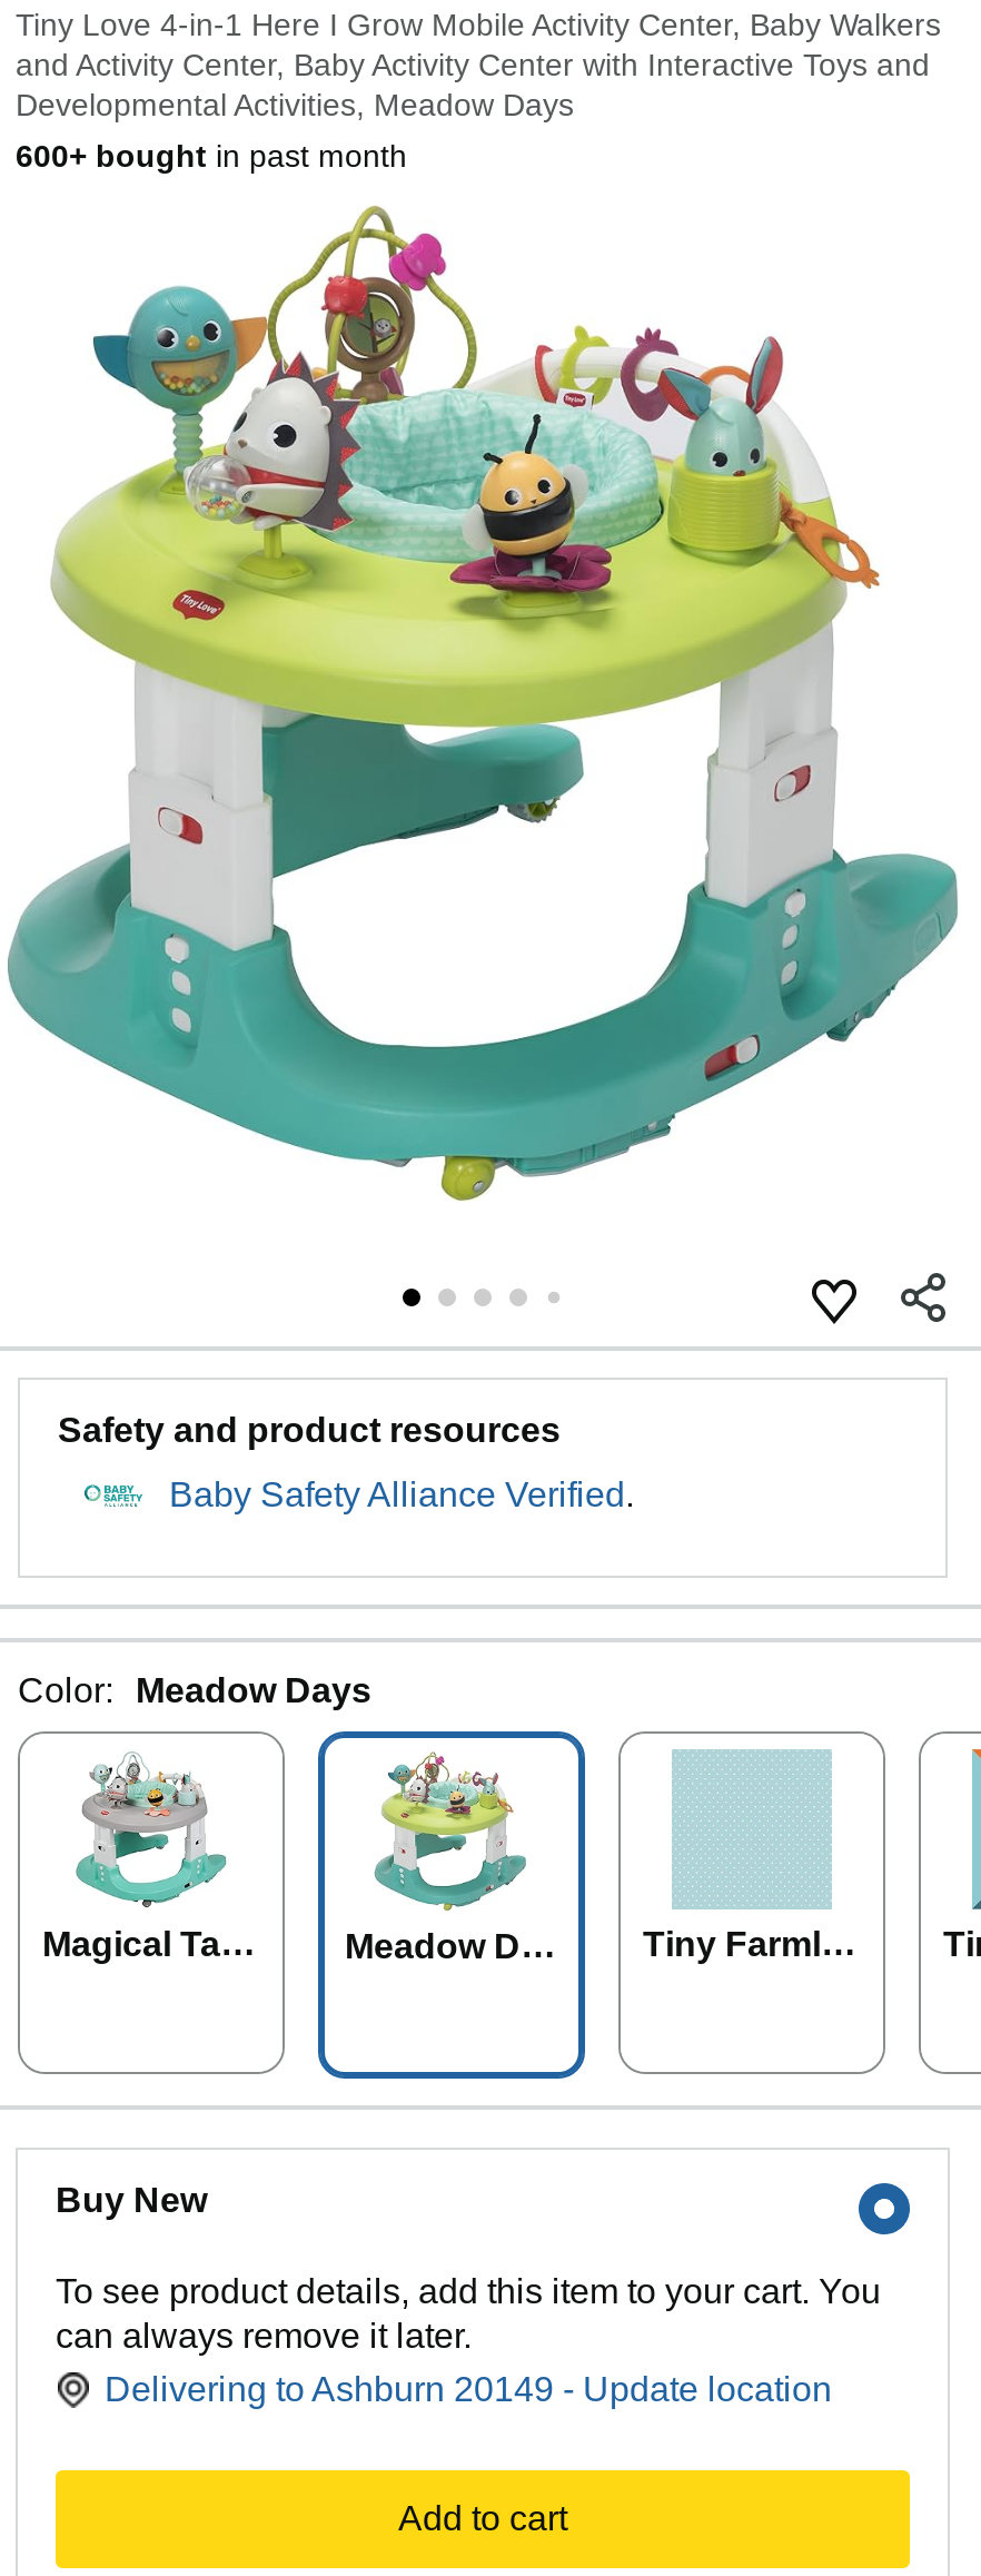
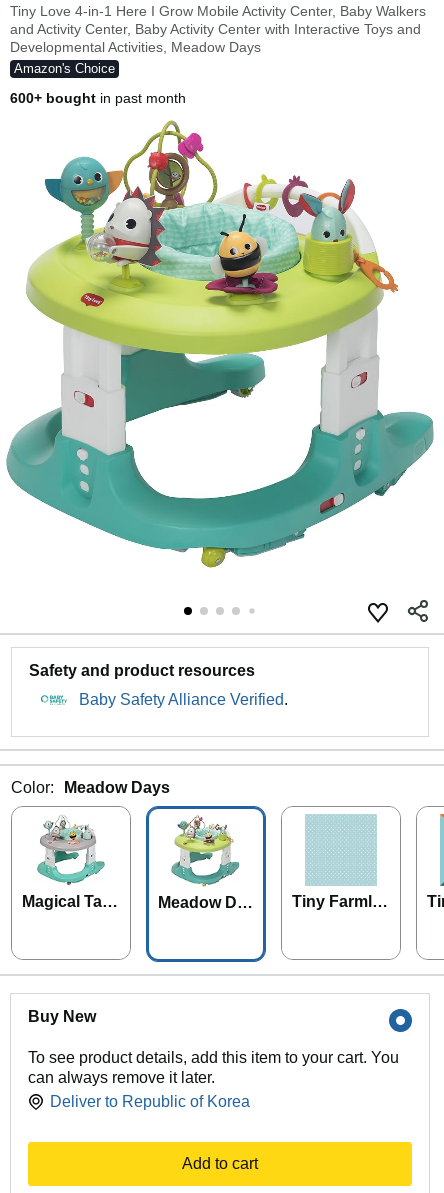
none -> [14,61,115,76] Amazon's Choice
[105,2371,832,2409] Delivering to Ashburn 20149 - Update location -> [50,1093,250,1110] Deliver to Republic of Korea

